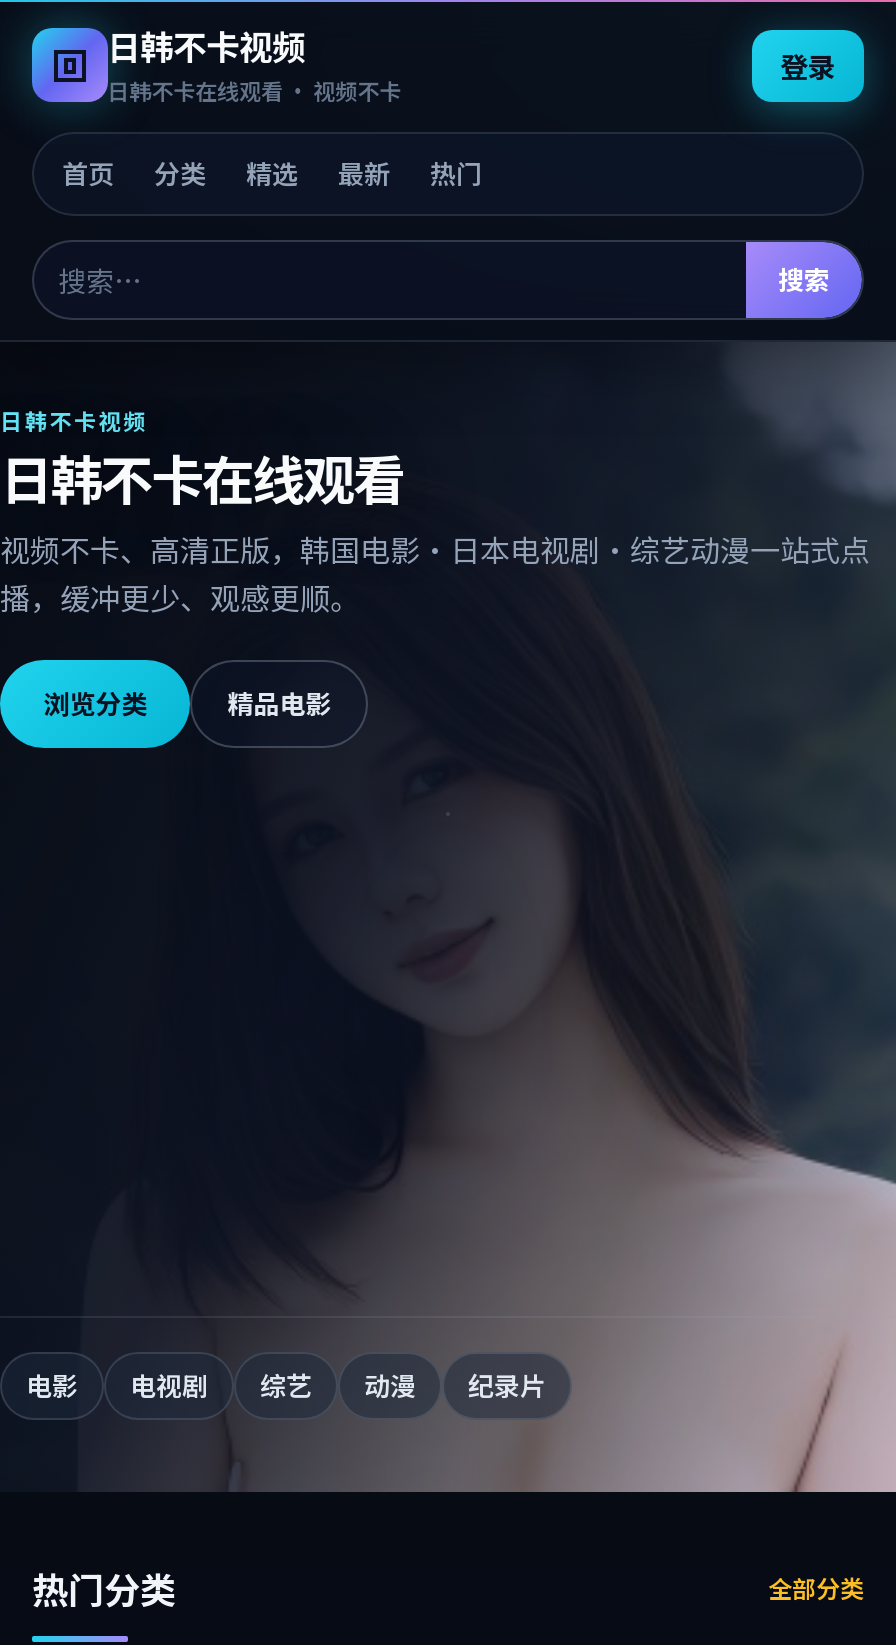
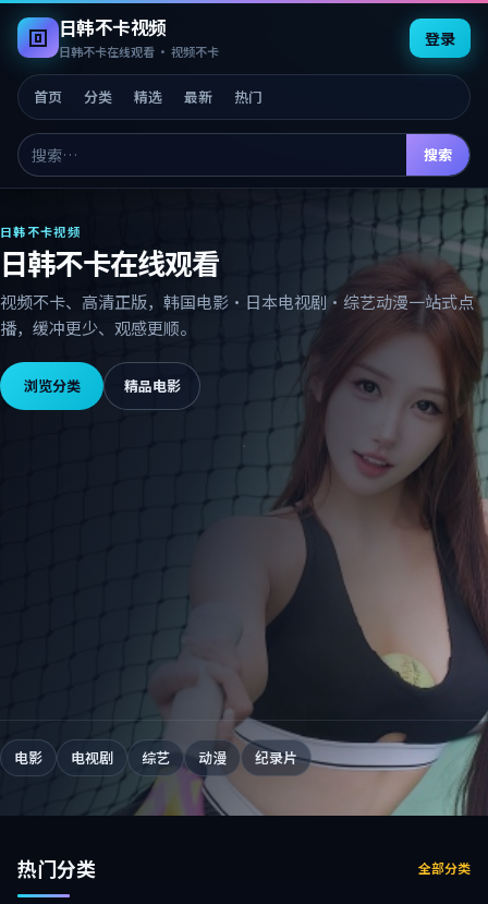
[230,344,890,1494] [image] -> [126,190,485,816] [image]

